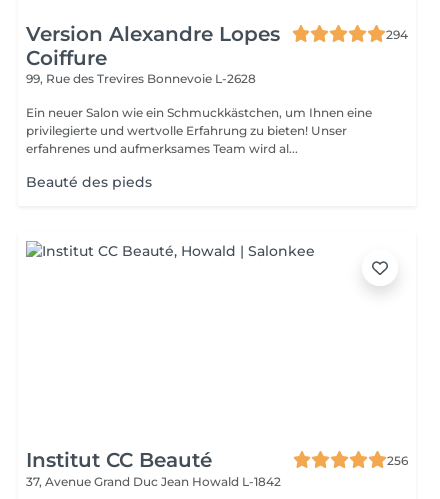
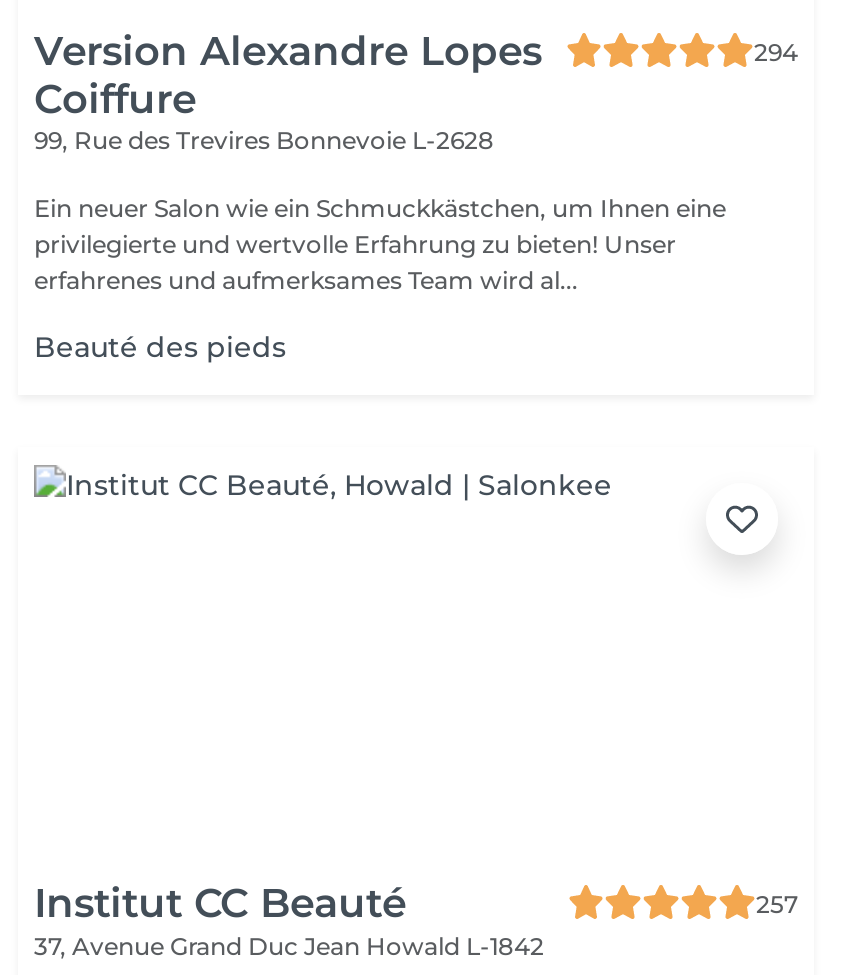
[387,453,408,468] 256 -> [756,889,798,919] 257

